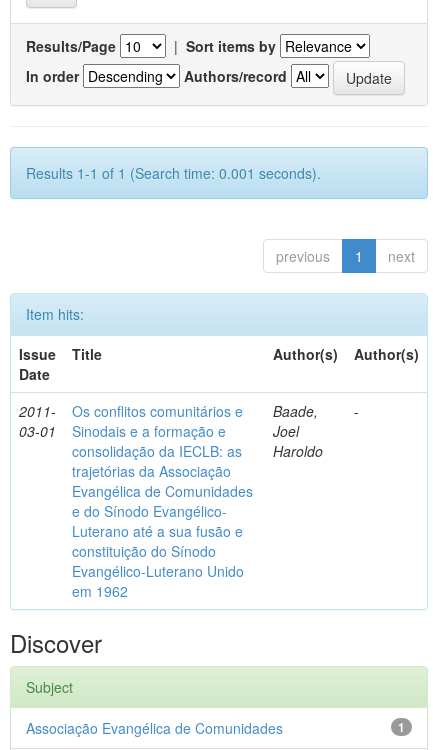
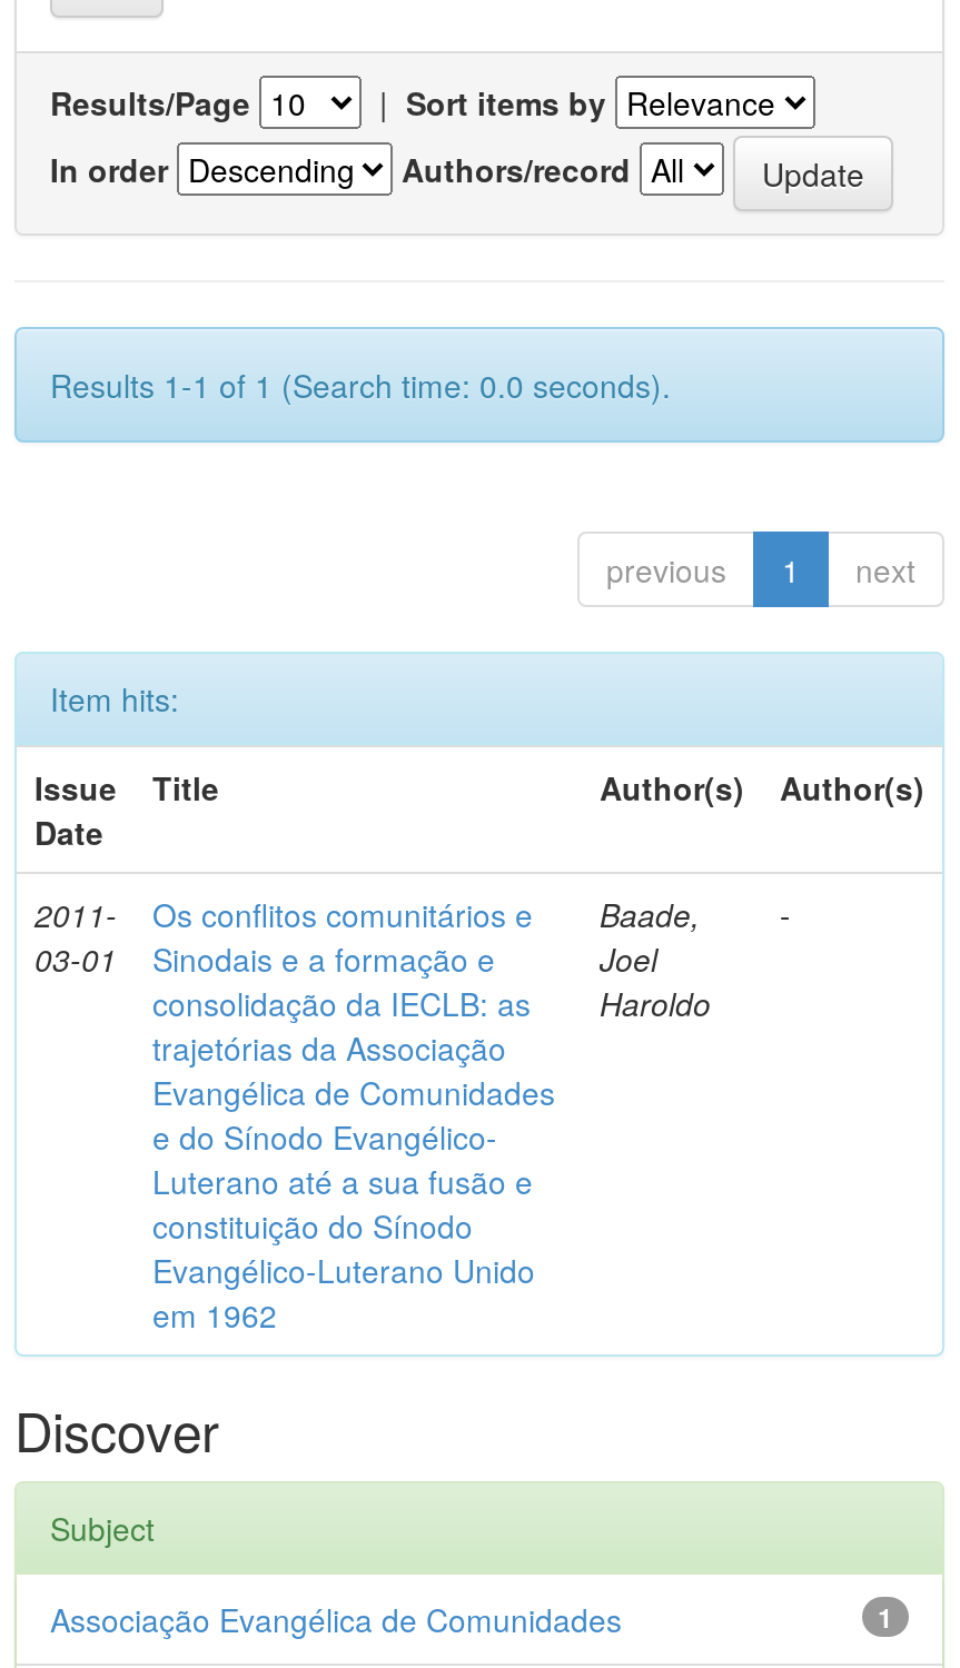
[26,163,321,183] Results 1-1 of 1 (Search time: 0.001 seconds). -> [50,363,671,407] Results 1-1 of 1 (Search time: 0.0 seconds).

